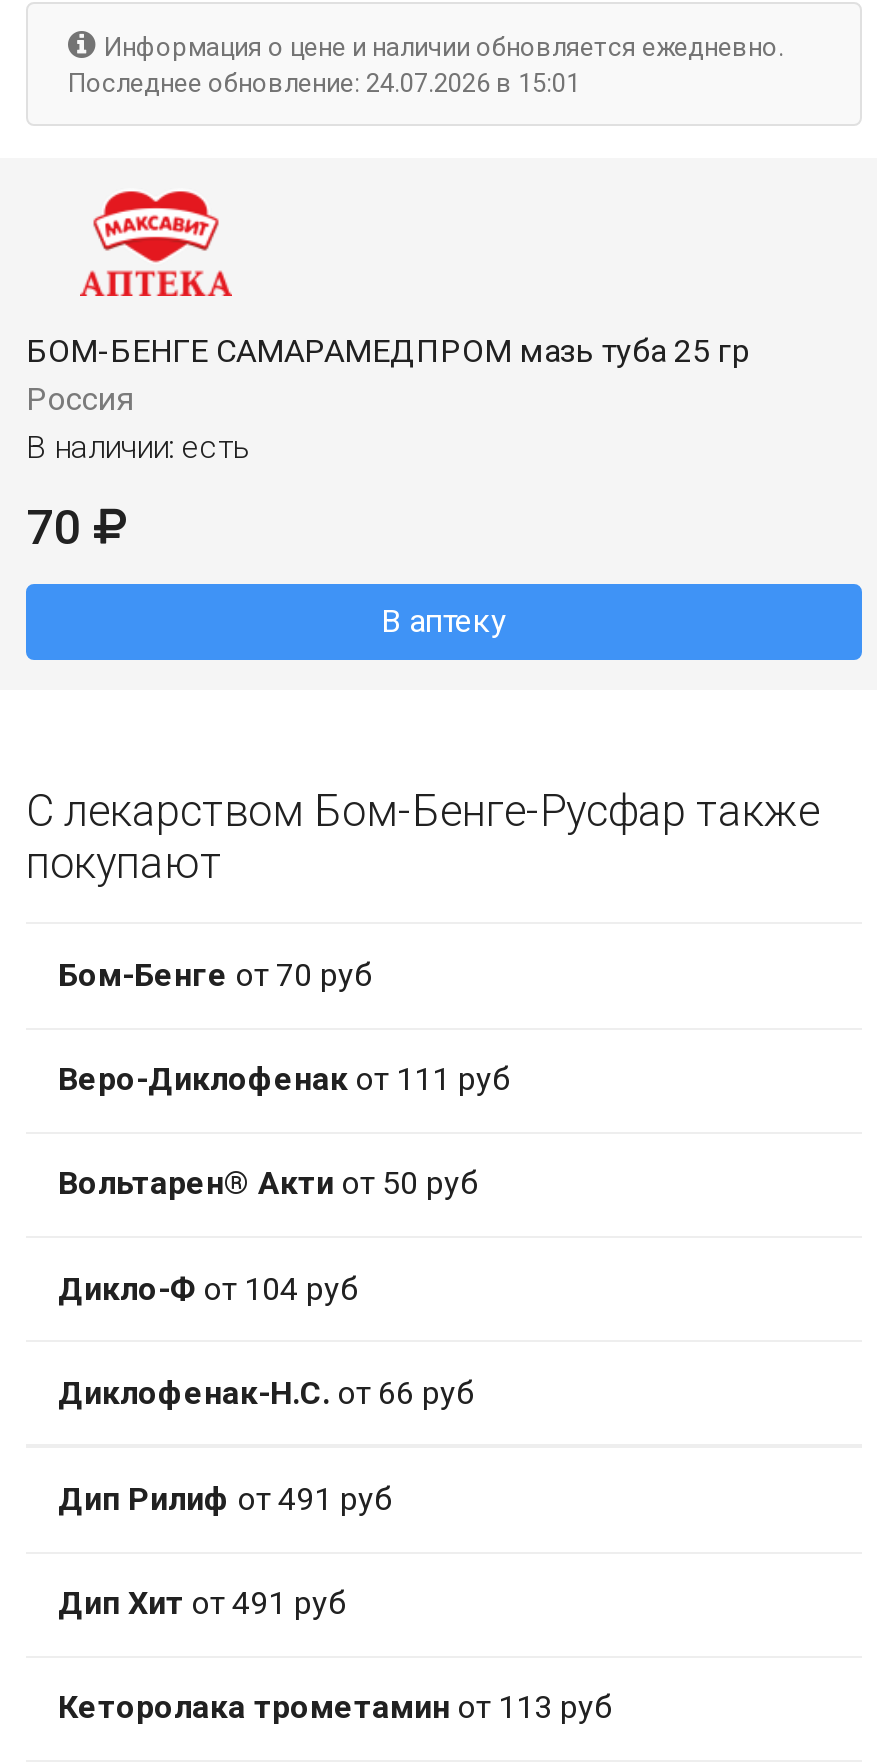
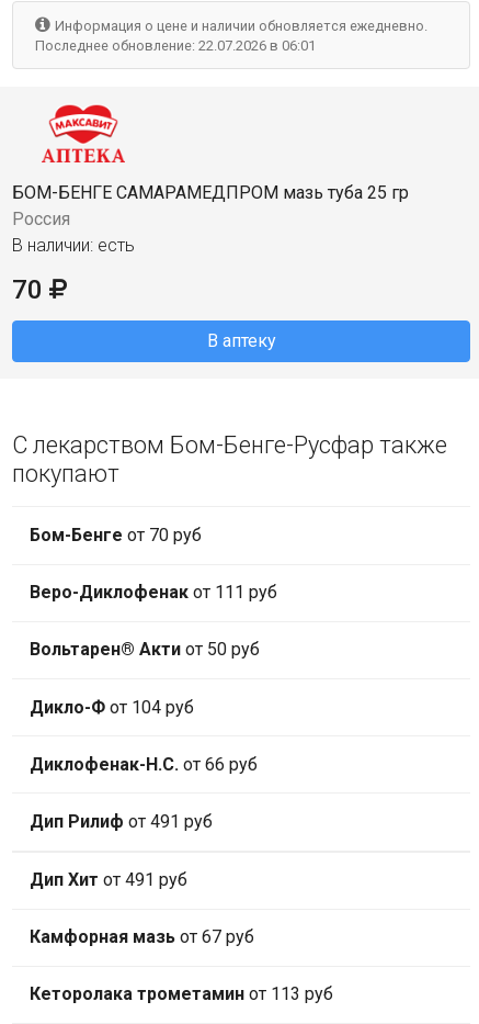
[68,68,580,98] Последнее обновление: 24.07.2026 в 15:01 -> [35,37,316,54] Последнее обновление: 22.07.2026 в 06:01
none -> [30,927,254,948] Камфорная мазь от 67 руб

